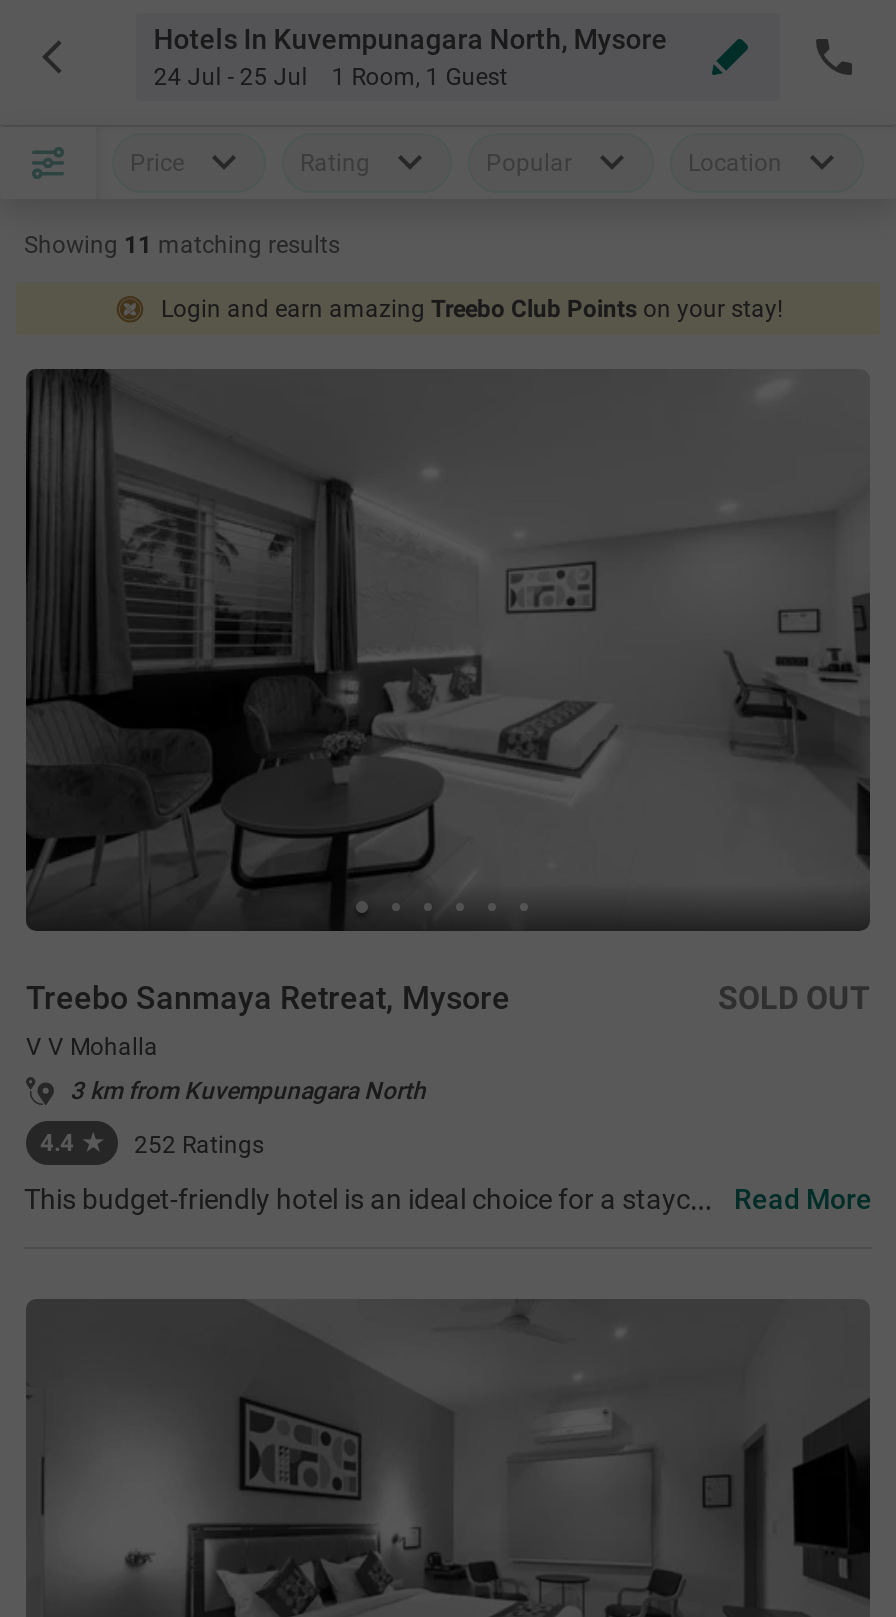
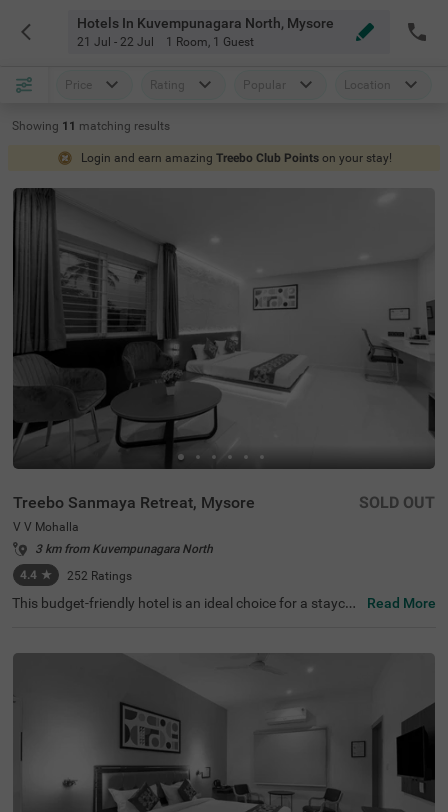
[154,63,508,91] 24 Jul - 25 Jul 1 Room, 1 Guest -> [77,35,254,49] 21 Jul - 22 Jul 1 Room, 1 Guest

